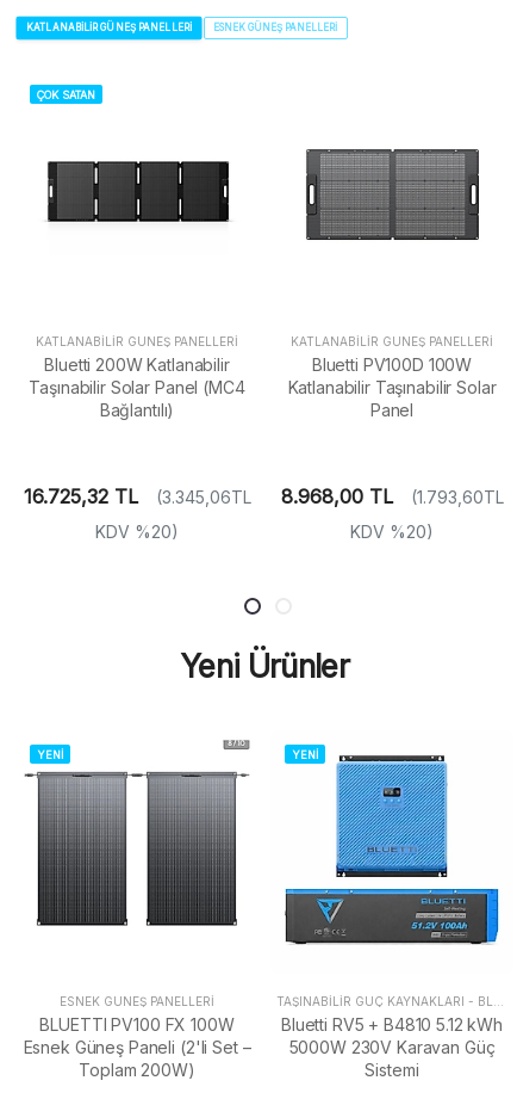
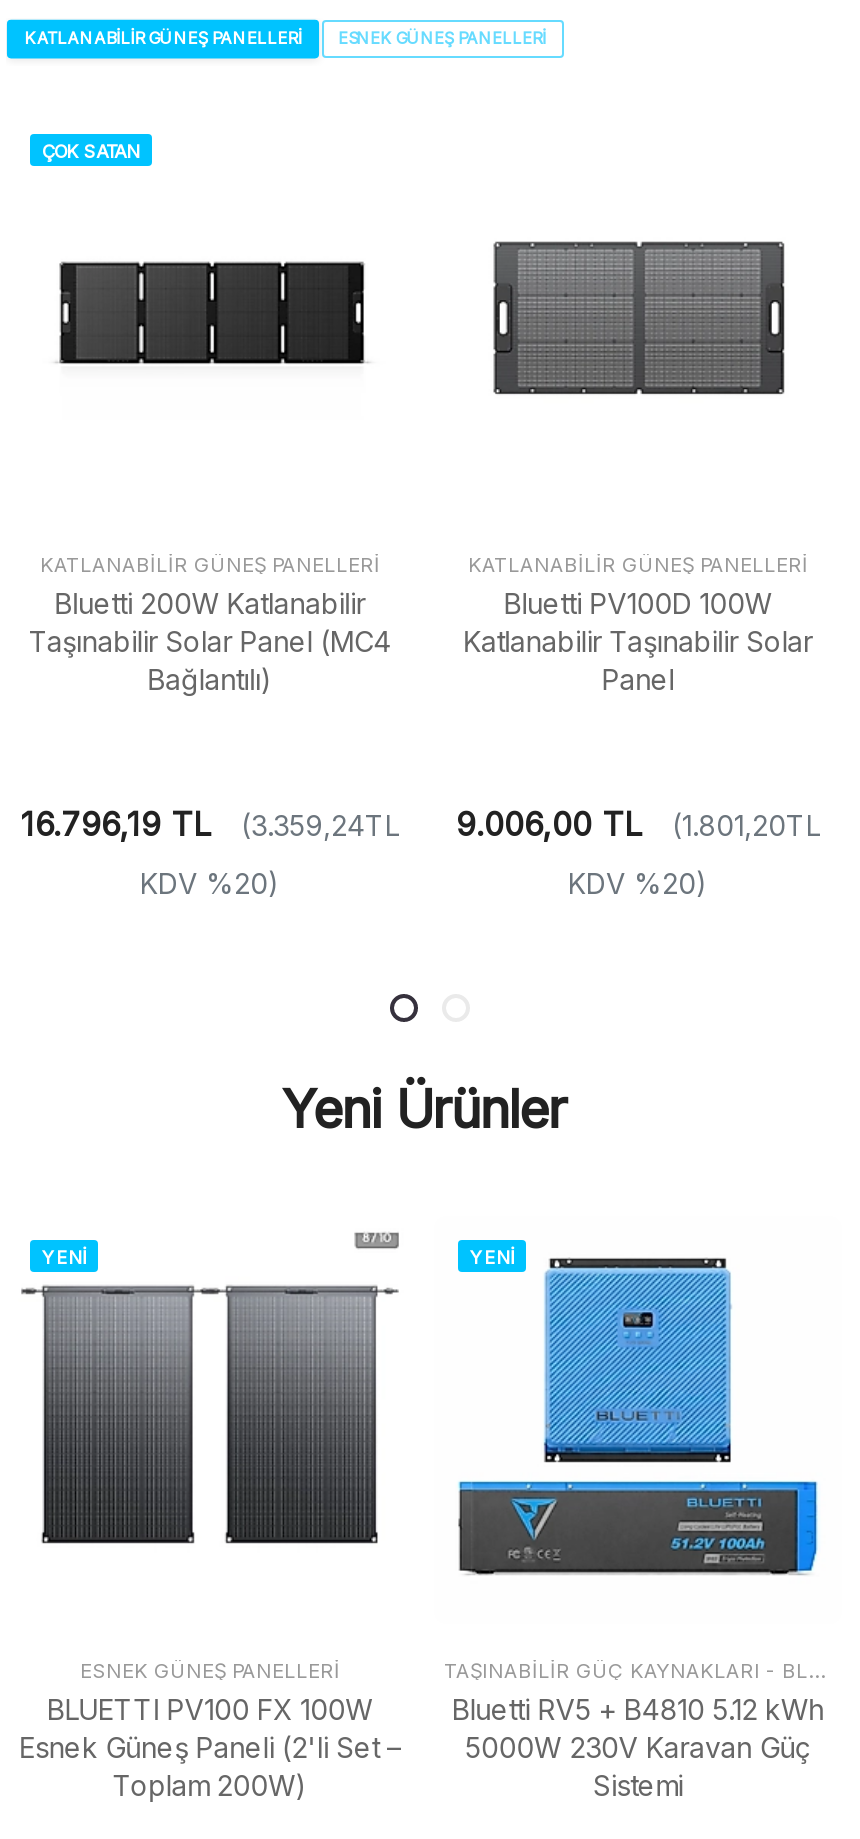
[23,484,251,508] 16.725,32 TL | (3.345,06TL -> [21,804,399,844] 16.796,19 TL | (3.359,24TL
[281,484,503,508] 8.968,00 TL | (1.793,60TL -> [456,804,820,844] 9.006,00 TL | (1.801,20TL

